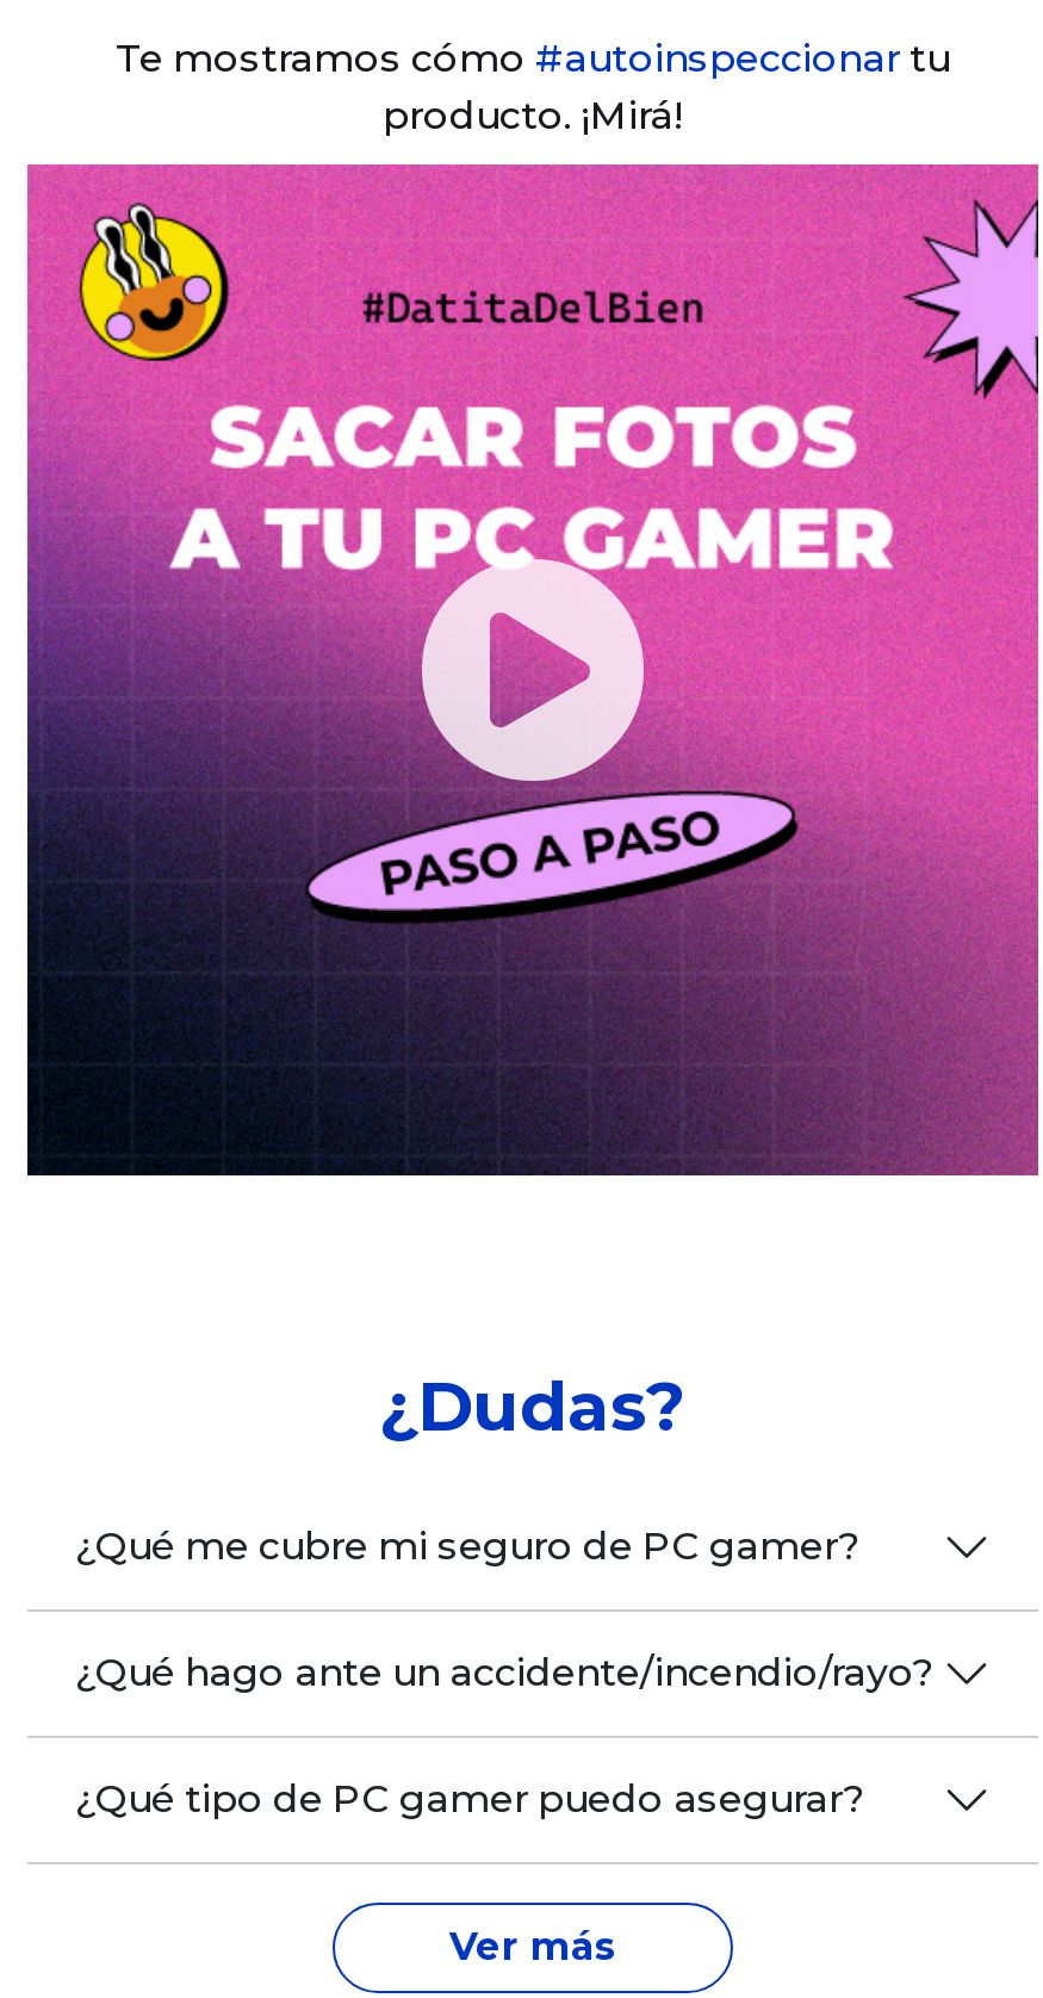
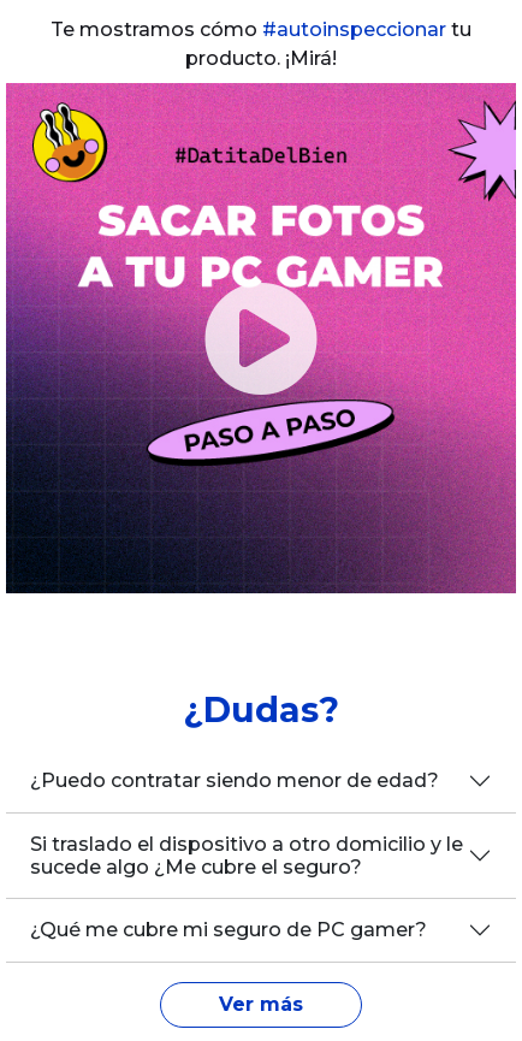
none -> [30,769,463,878] ¿Puedo contratar siendo menor de edad? | Si traslado el dispositivo a otro domicilio y le | sucede algo ¿Me cubre el seguro?
moved [75,1524,862,1569] -> [30,918,427,941]: ¿Qué me cubre mi seguro de PC gamer?
[75,1650,936,1822] ¿Qué hago ante un accidente/incendio/rayo? | ¿Qué tipo de PC gamer puedo asegurar? -> none

